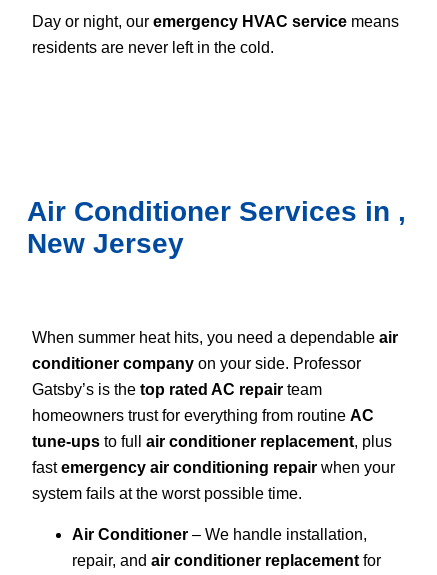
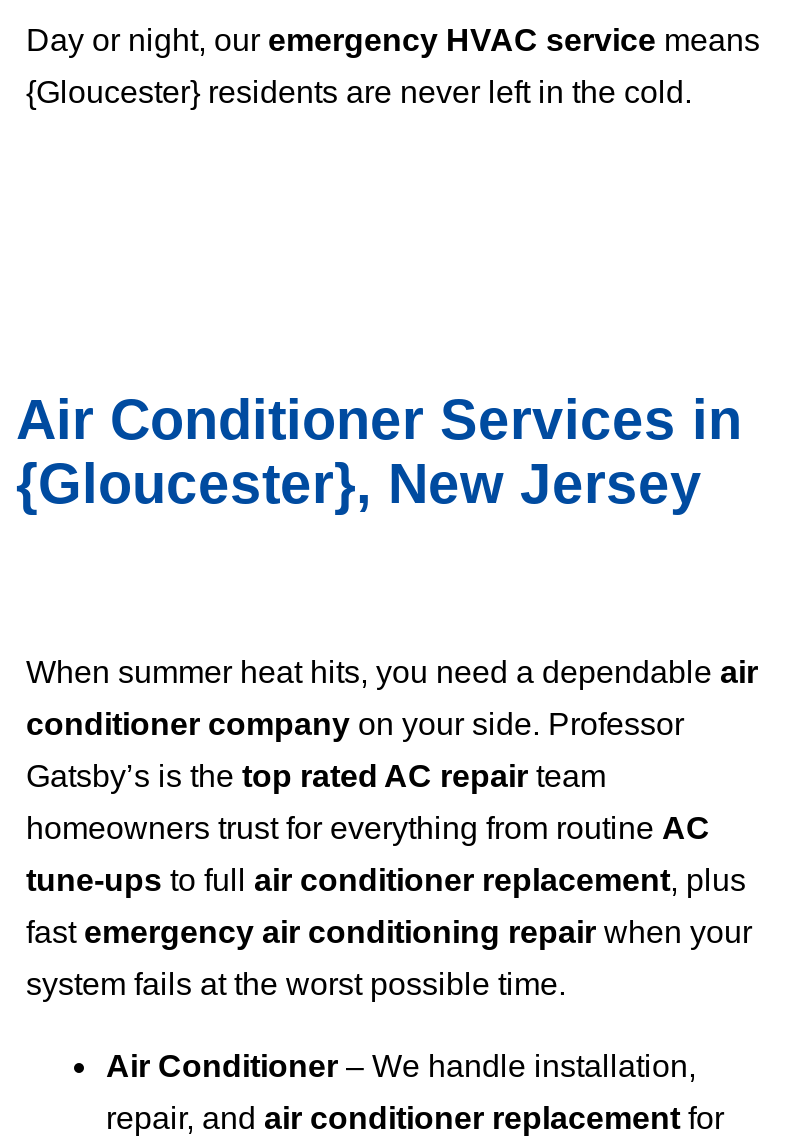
[32,39,274,56] residents are never left in the cold. -> [26,75,692,109] {Gloucester} residents are never left in the cold.
[27,196,406,259] Air Conditioner Services in , | New Jersey -> [16,389,742,515] Air Conditioner Services in | {Gloucester}, New Jersey

